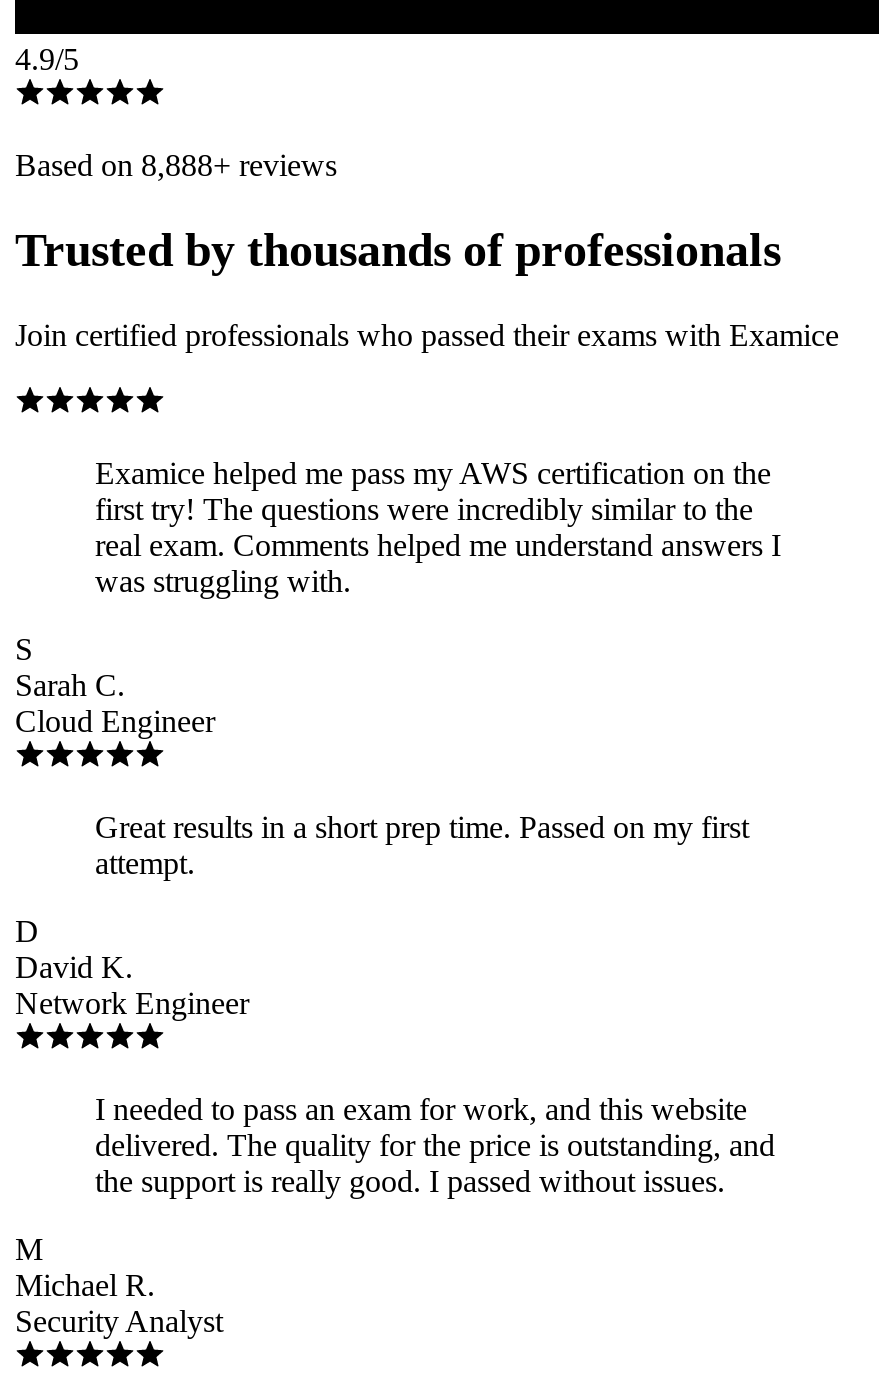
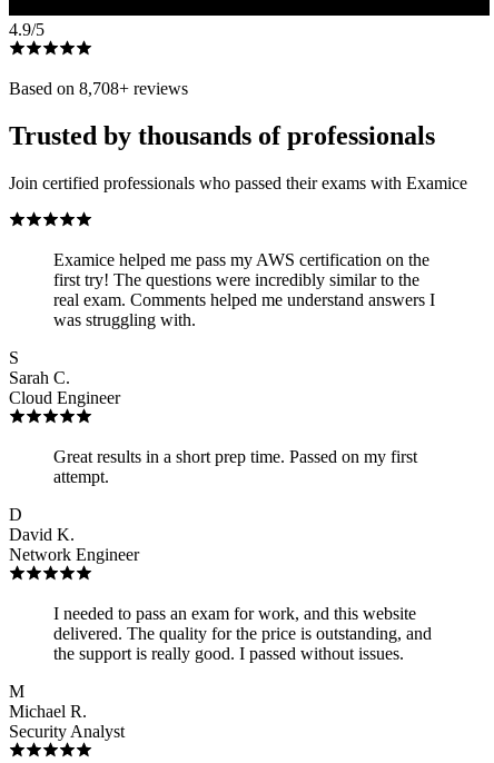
[15,148,337,182] Based on 8,888+ reviews -> [9,79,188,98] Based on 8,708+ reviews

